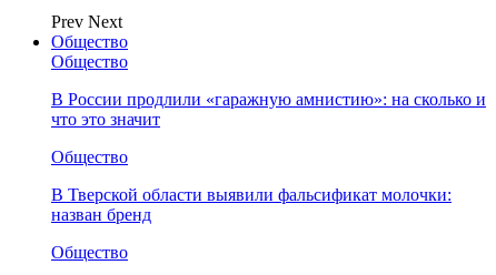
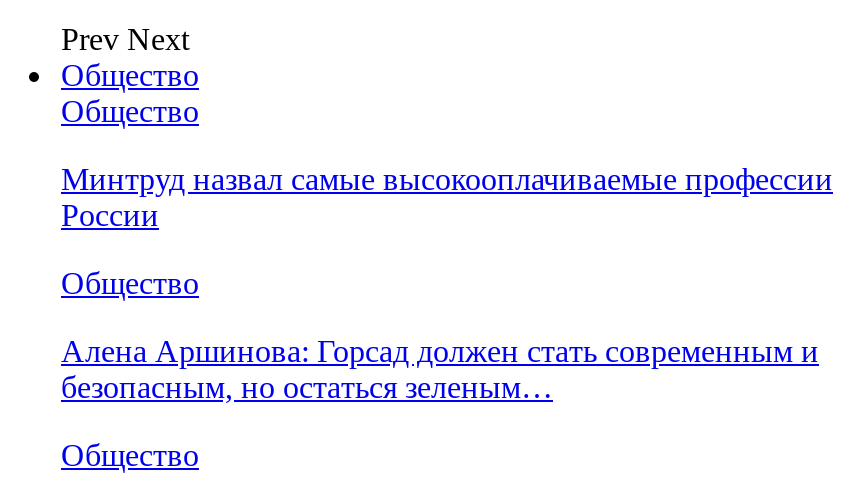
[51,90,486,129] В России продлили «гаражную амнистию»: на сколько и | что это значит -> [61,162,833,232] Минтруд назвал самые высокооплачиваемые профессии | России
[51,185,452,224] В Тверской области выявили фальсификат молочки: | назван бренд -> [61,334,819,404] Алена Аршинова: Горсад должен стать современным и | безопасным, но остаться зеленым…

